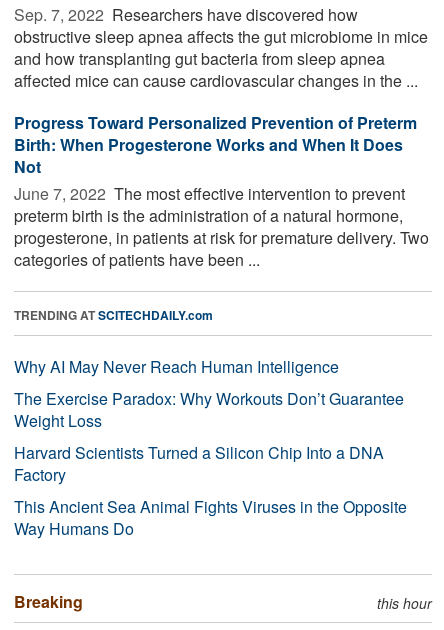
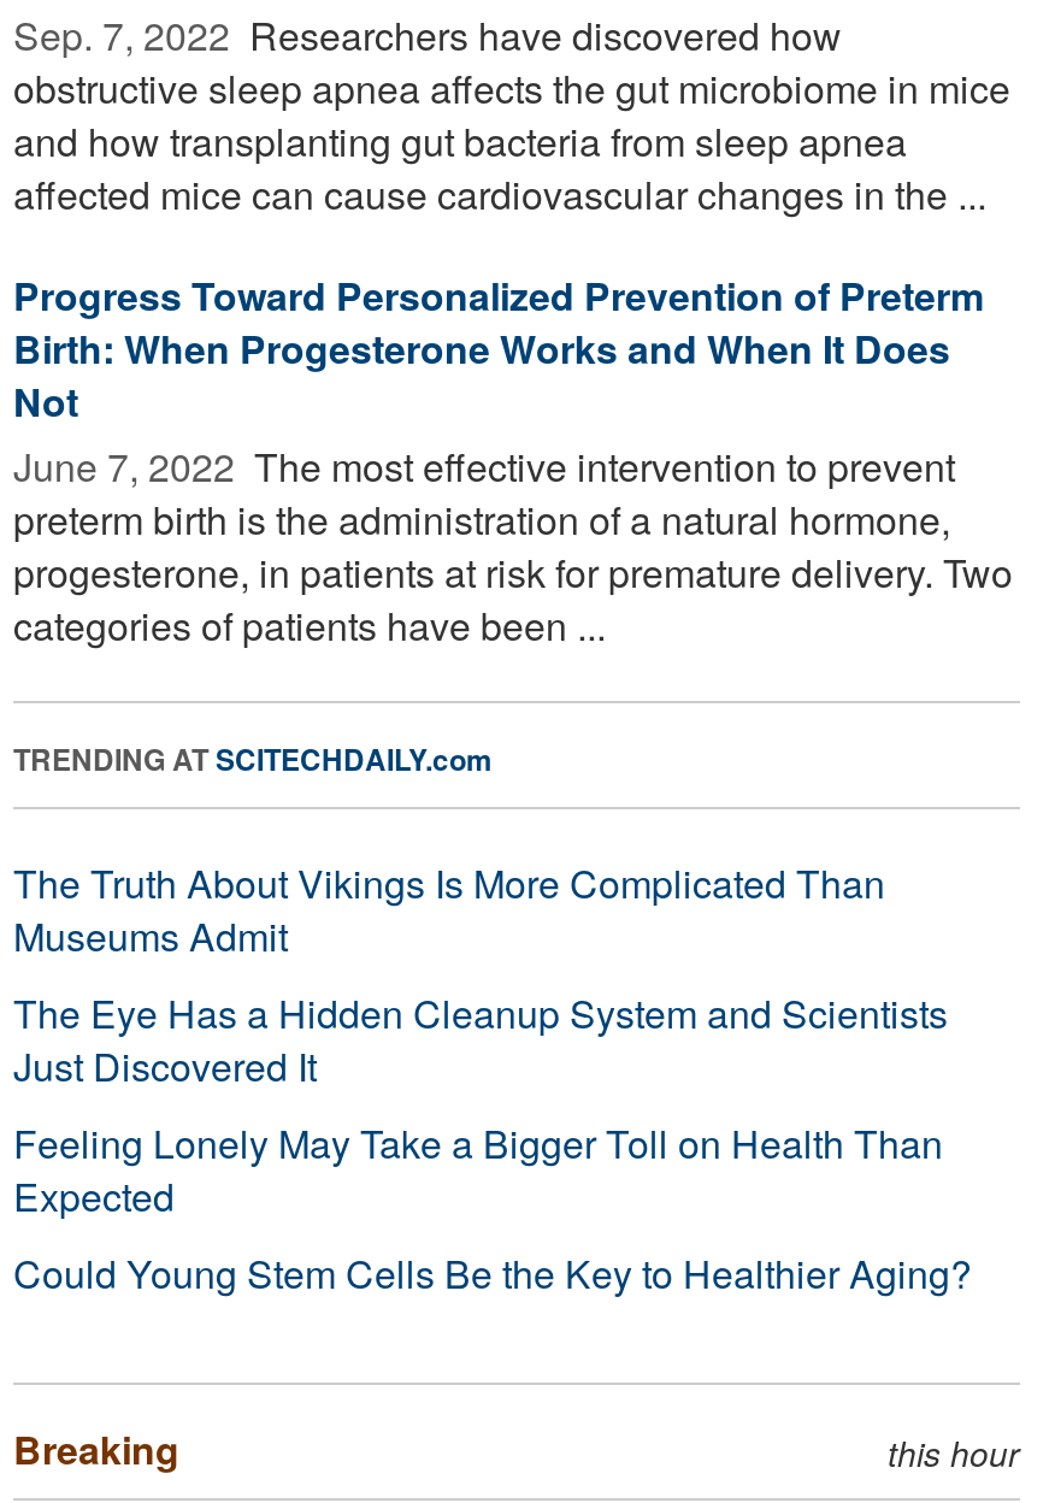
[14,355,407,540] Why AI May Never Reach Human Intelligence | The Exercise Paradox: Why Workouts Don’t Guarantee | Weight Loss | Harvard Scientists Turned a Silicon Chip Into a DNA | Factory | This Ancient Sea Animal Fights Viruses in the Opposite | Way Humans Do -> [13,855,972,1300] The Truth About Vikings Is More Complicated Than | Museums Admit | The Eye Has a Hidden Cleanup System and Scientists | Just Discovered It | Feeling Lonely May Take a Bigger Toll on Health Than | Expected | Could Young Stem Cells Be the Key to Healthier Aging?

